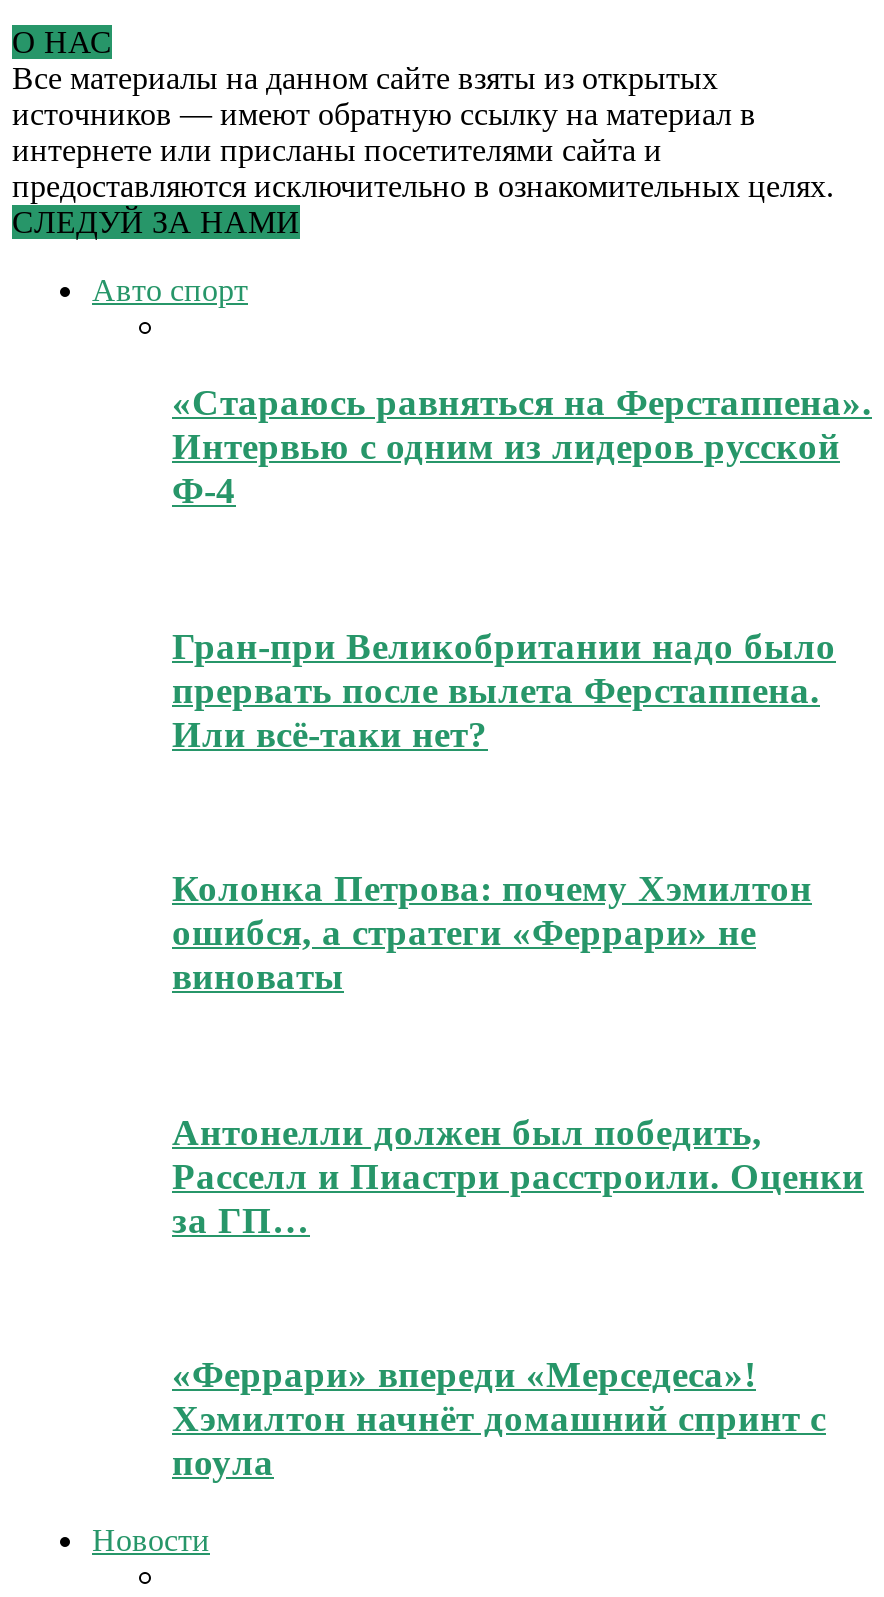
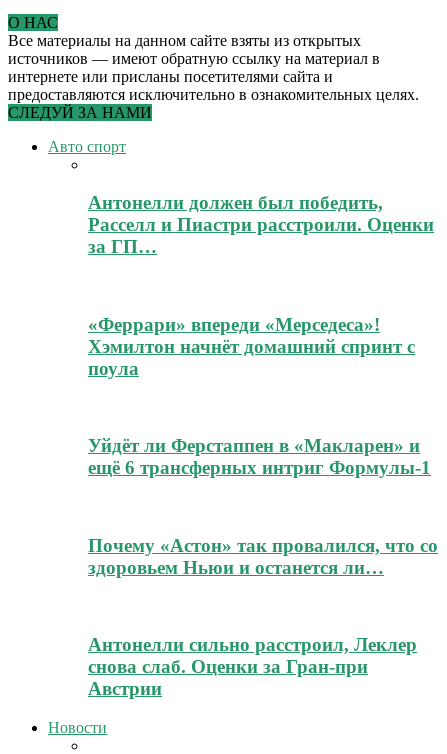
[172,382,872,512] «Стараюсь равняться на Ферстаппена». | Интервью с одним из лидеров русской | Ф-4 -> none
[172,625,836,755] Гран-при Великобритании надо было | прервать после вылета Ферстаппена. | Или всё-таки нет? -> none
[172,868,812,998] Колонка Петрова: почему Хэмилтон | ошибся, а стратеги «Феррари» не | виноваты -> none
moved [172,1111,864,1483] -> [88,192,434,379]: Антонелли должен был победить, | Расселл и Пиастри расстроили. Оценки | за ГП… | «Феррари» впереди «Мерседеса»! | Хэмилтон начнёт домашний спринт с | поула
none -> [88,435,431,478] Уйдёт ли Ферстаппен в «Макларен» и | ещё 6 трансферных интриг Формулы-1
none -> [88,535,438,578] Почему «Астон» так провалился, что со | здоровьем Ньюи и останется ли…
none -> [88,634,417,699] Антонелли сильно расстроил, Леклер | снова слаб. Оценки за Гран-при | Австрии

